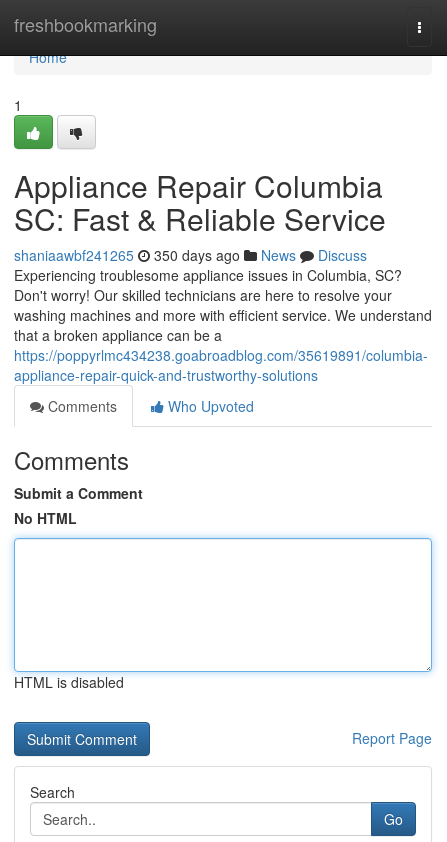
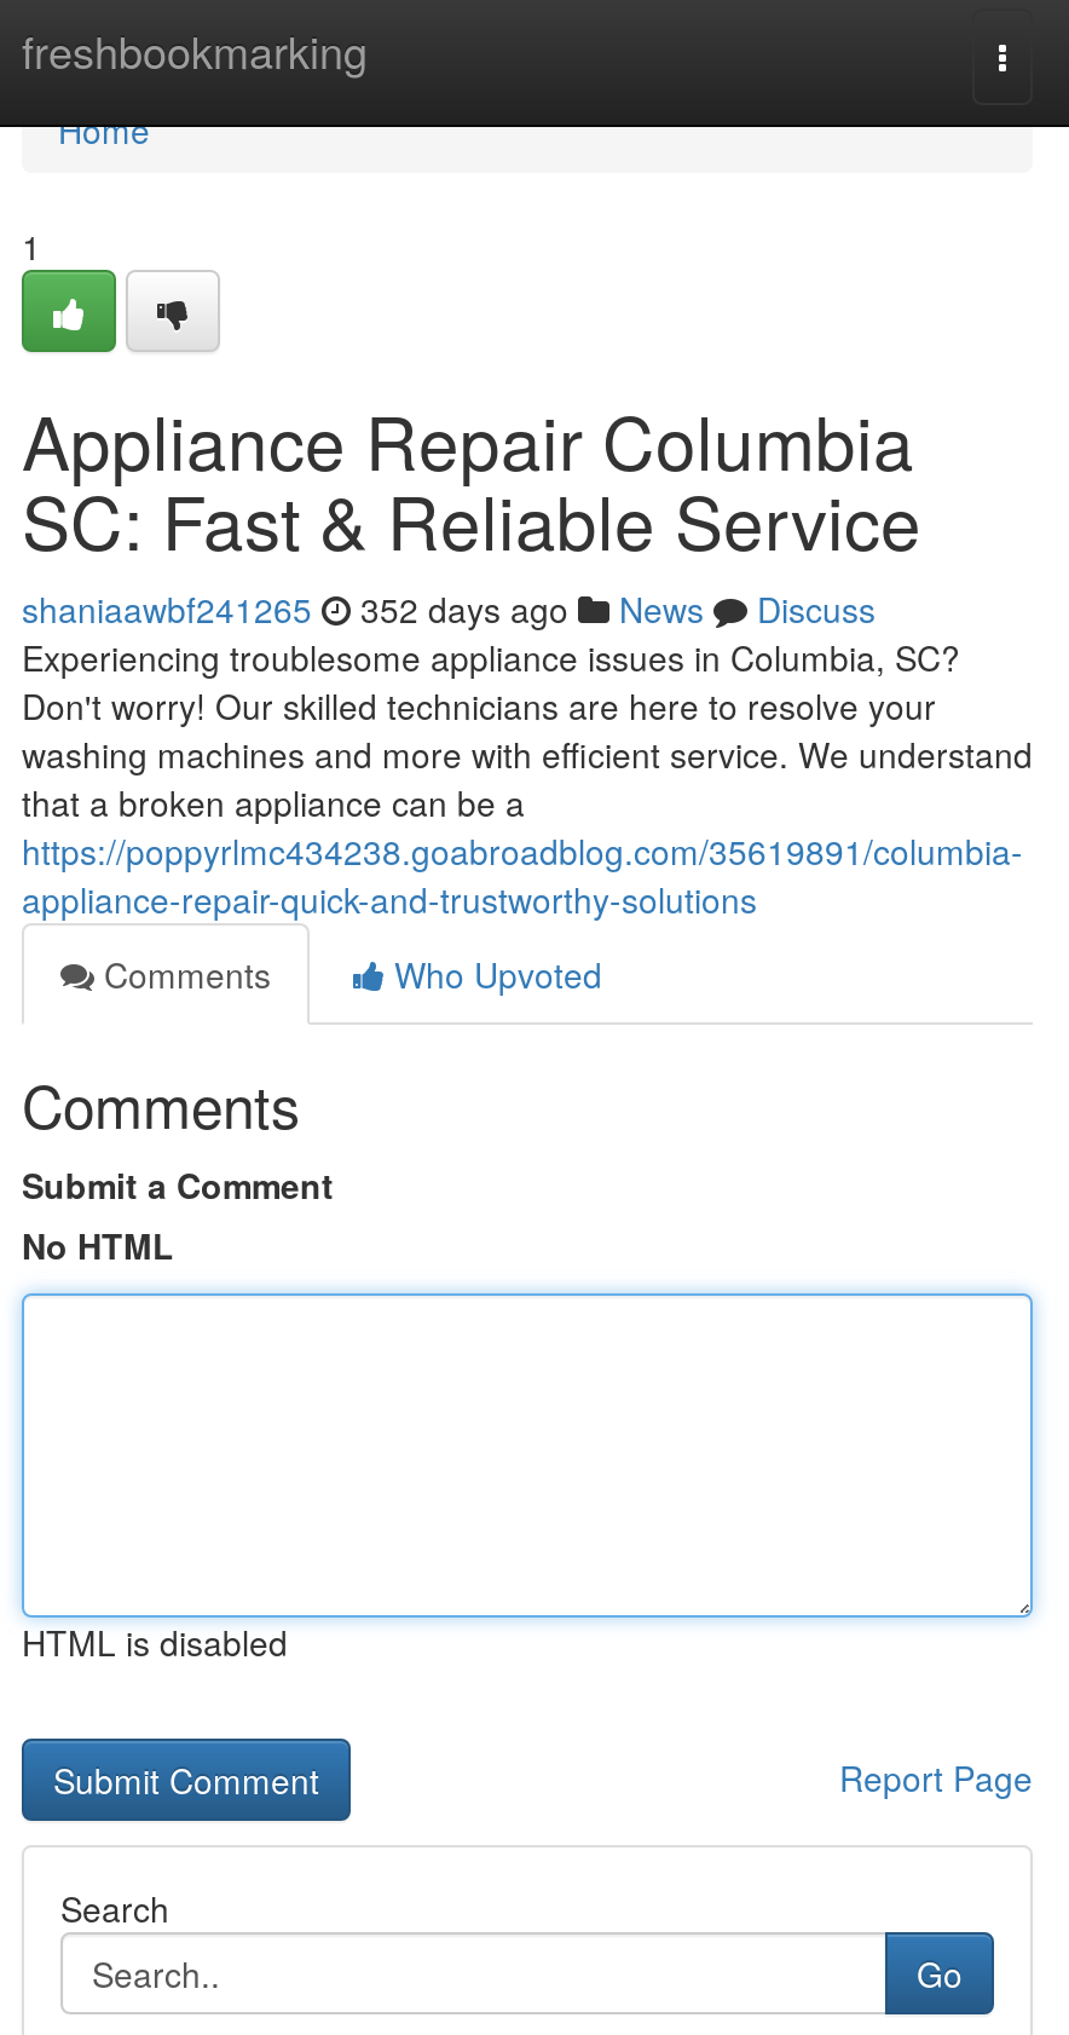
[14,245,367,265] shaniaawbf241265 350 days ago News Discuss -> [22,584,876,633] shaniaawbf241265 352 days ago News Discuss

